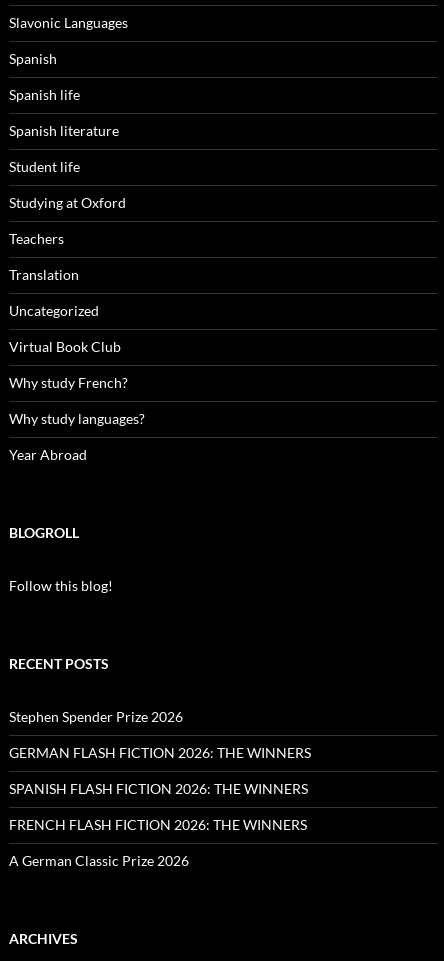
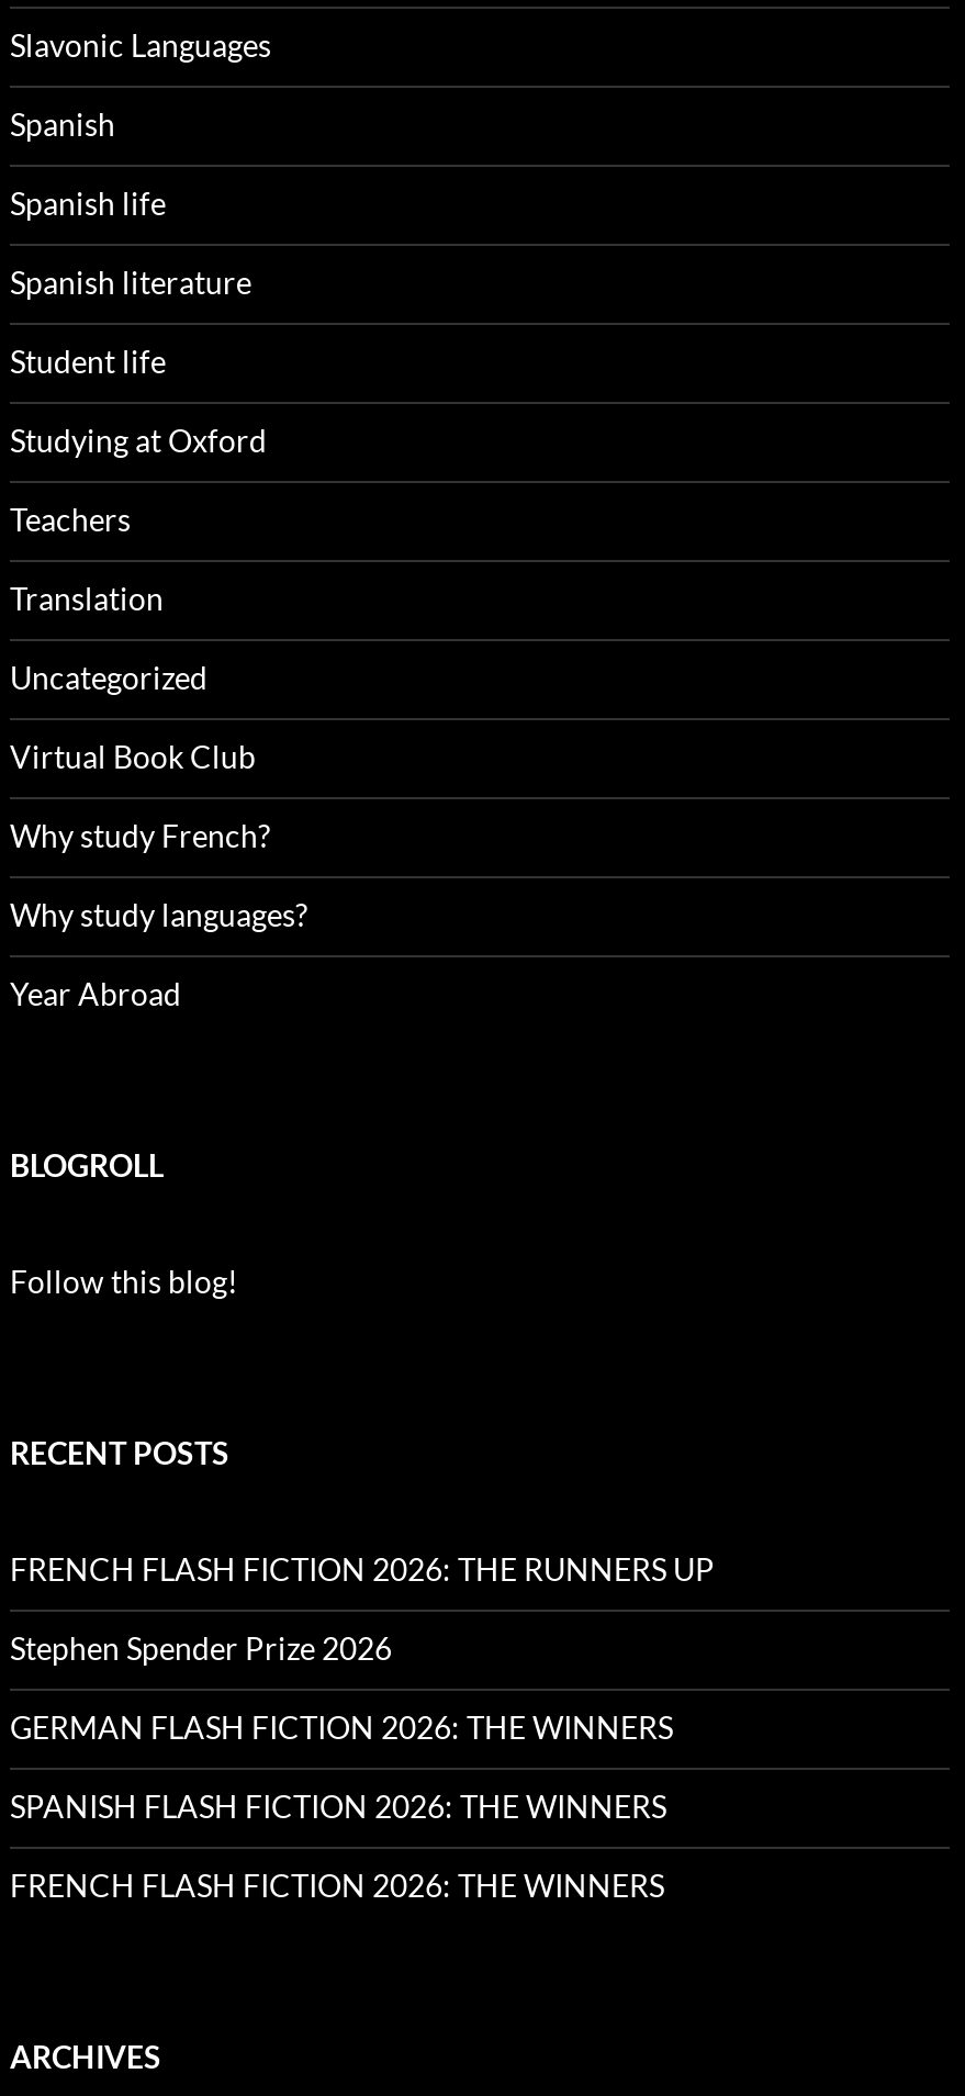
none -> [10,1550,715,1588] FRENCH FLASH FICTION 2026: THE RUNNERS UP
moved [9,708,311,833] -> [10,1629,673,1904]: Stephen Spender Prize 2026 | GERMAN FLASH FICTION 2026: THE WINNERS | SPANISH FLASH FICTION 2026: THE WINNERS | FRENCH FLASH FICTION 2026: THE WINNERS
[9,852,189,869] A German Classic Prize 2026 -> none

